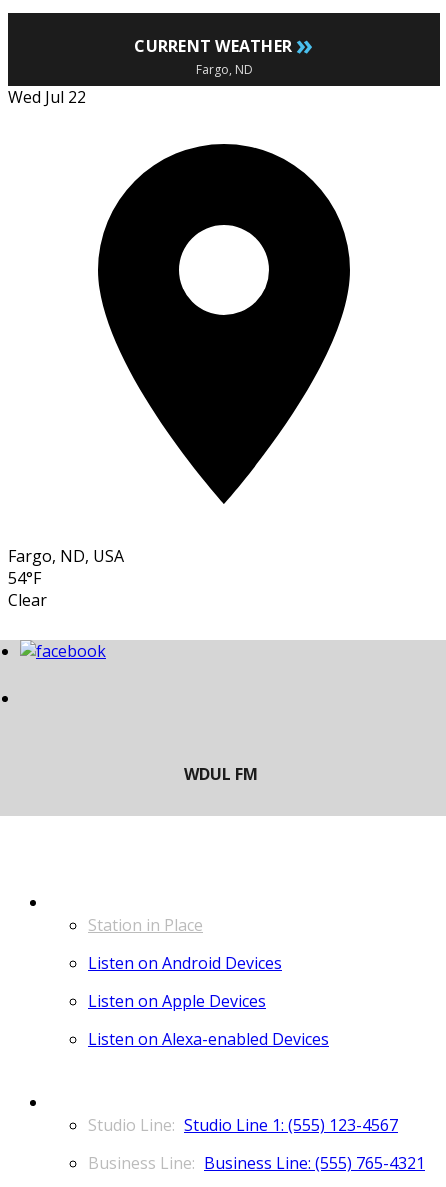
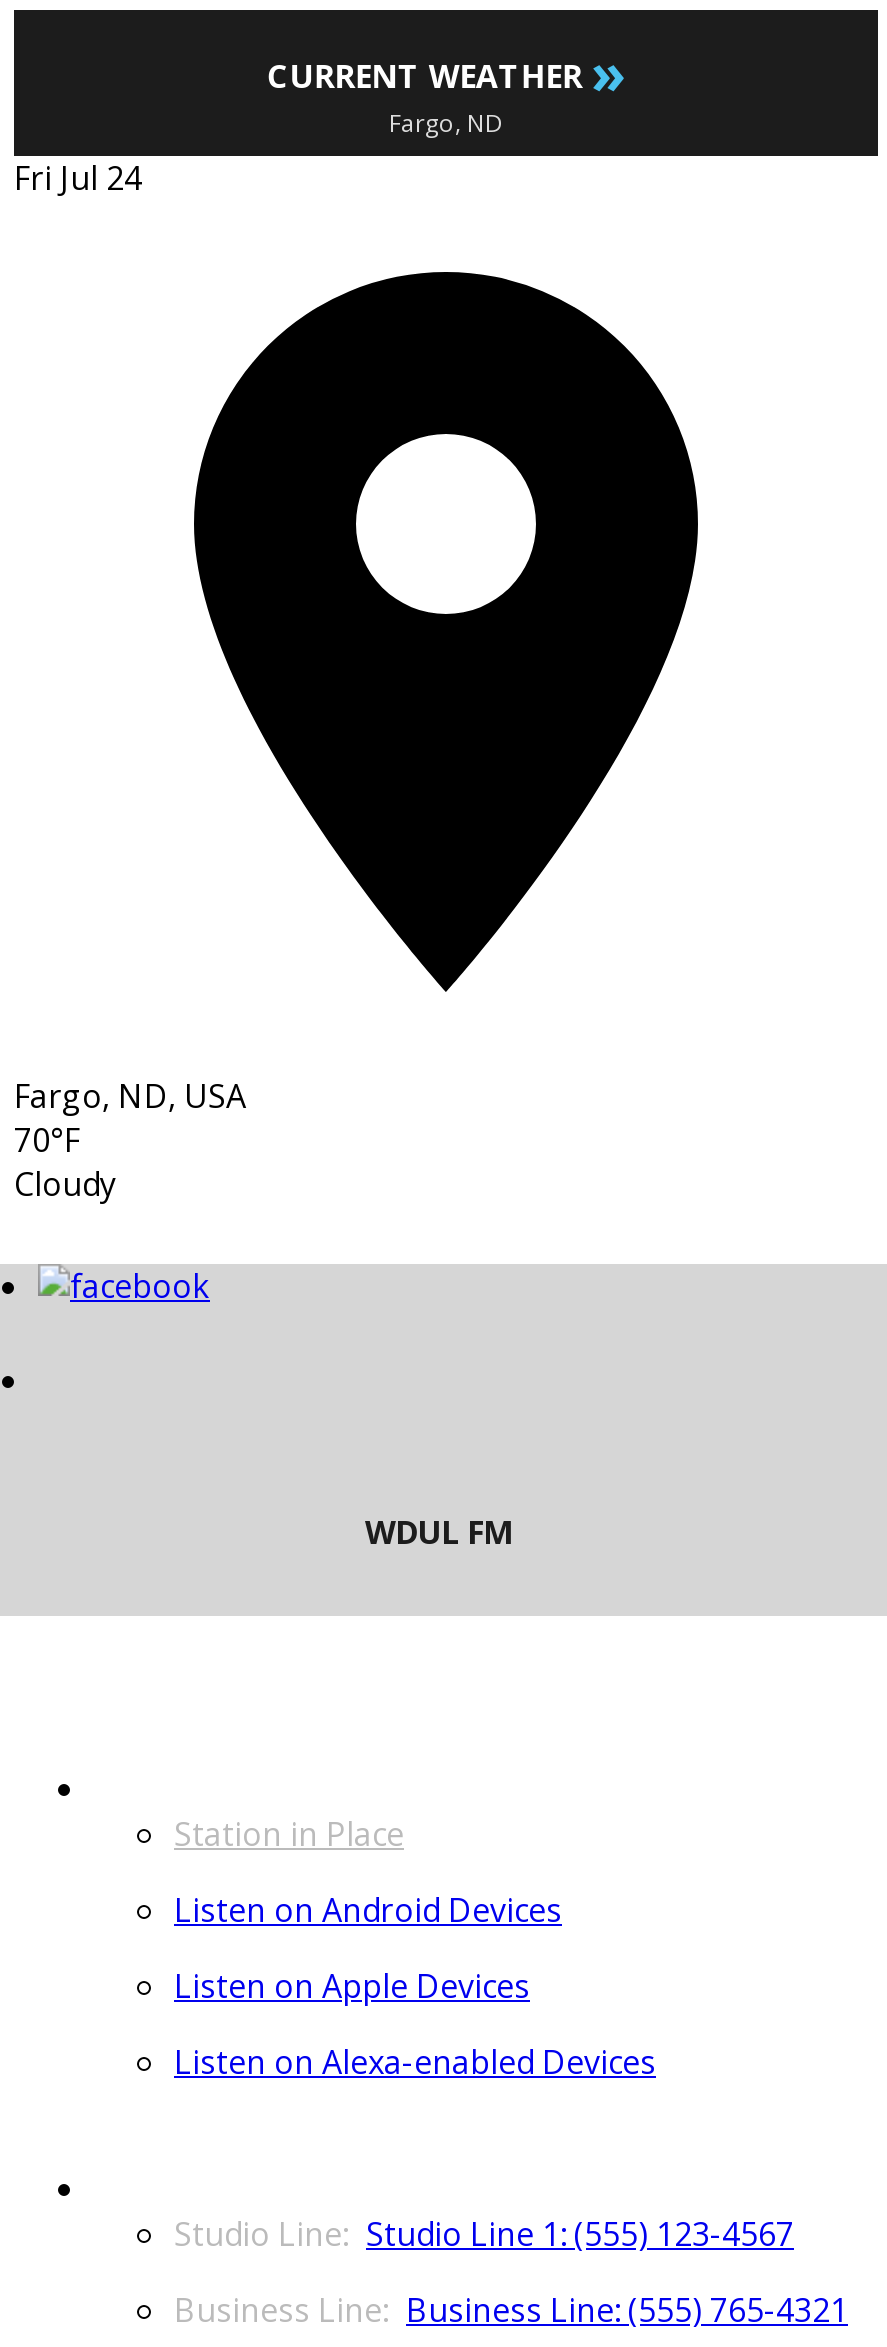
[8,86,86,108] Wed Jul 22 -> [14,157,142,201] Fri Jul 24
[8,567,47,611] 54°F | Clear -> [14,1119,116,1207] 70°F | Cloudy

